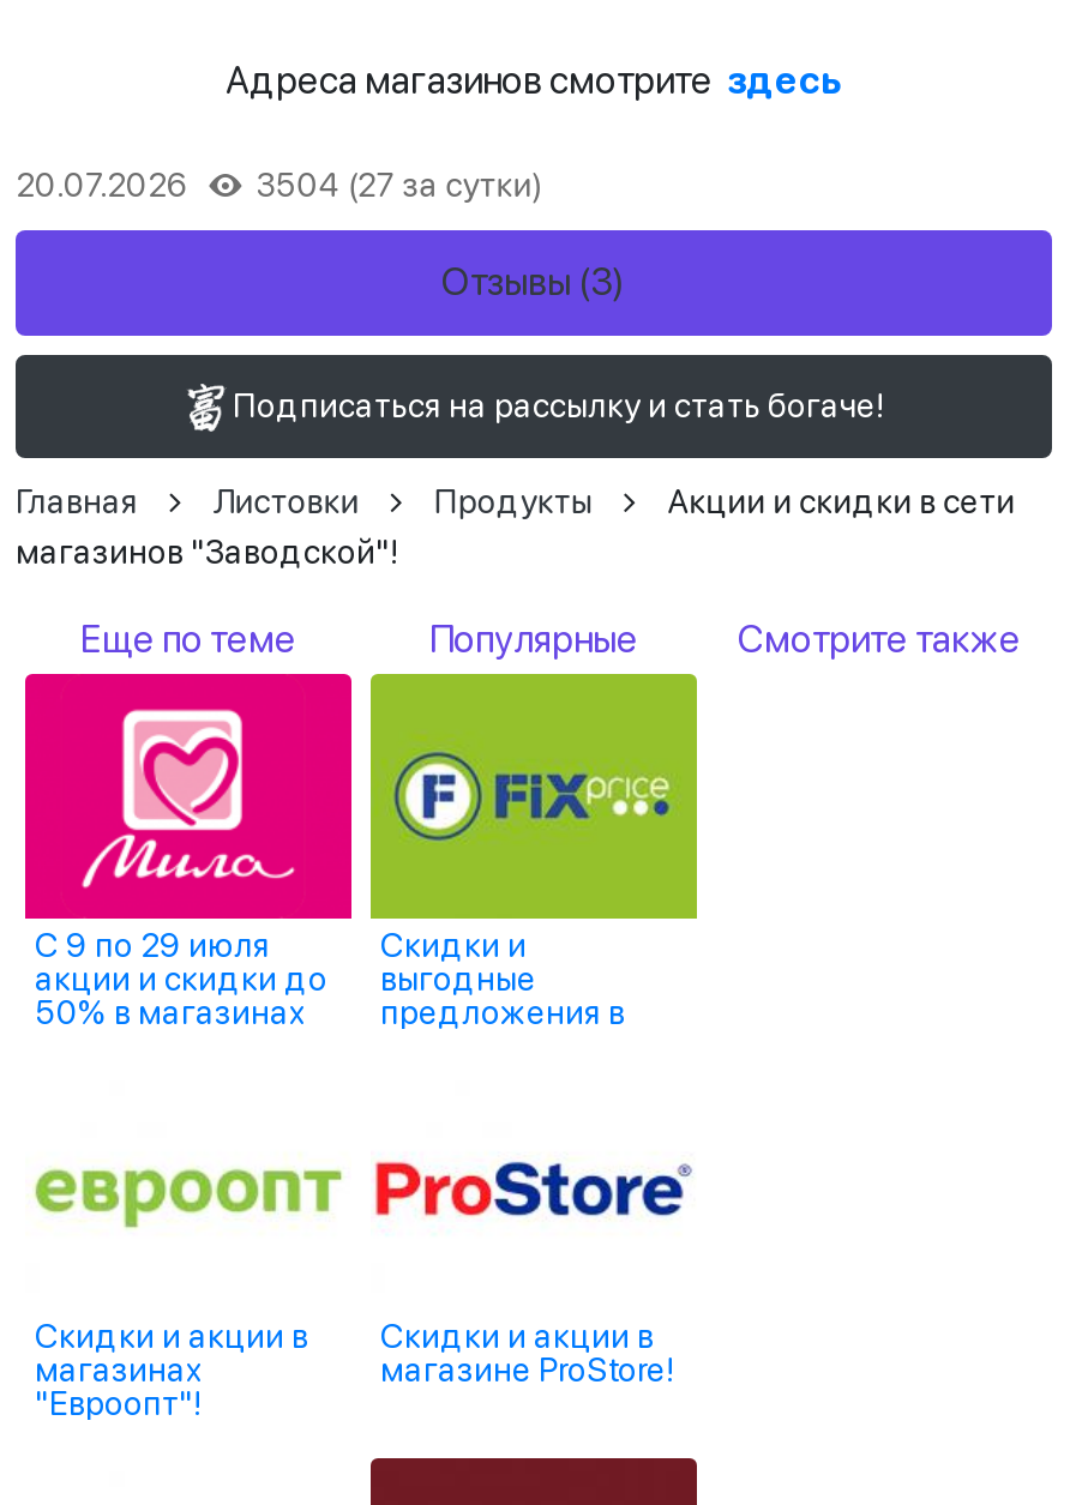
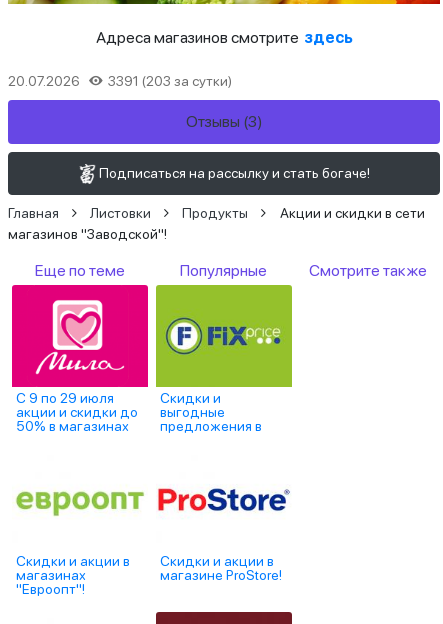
[16,165,541,204] 20.07.2026 3504 (27 за сутки) -> [8,73,232,89] 20.07.2026 3391 (203 за сутки)

